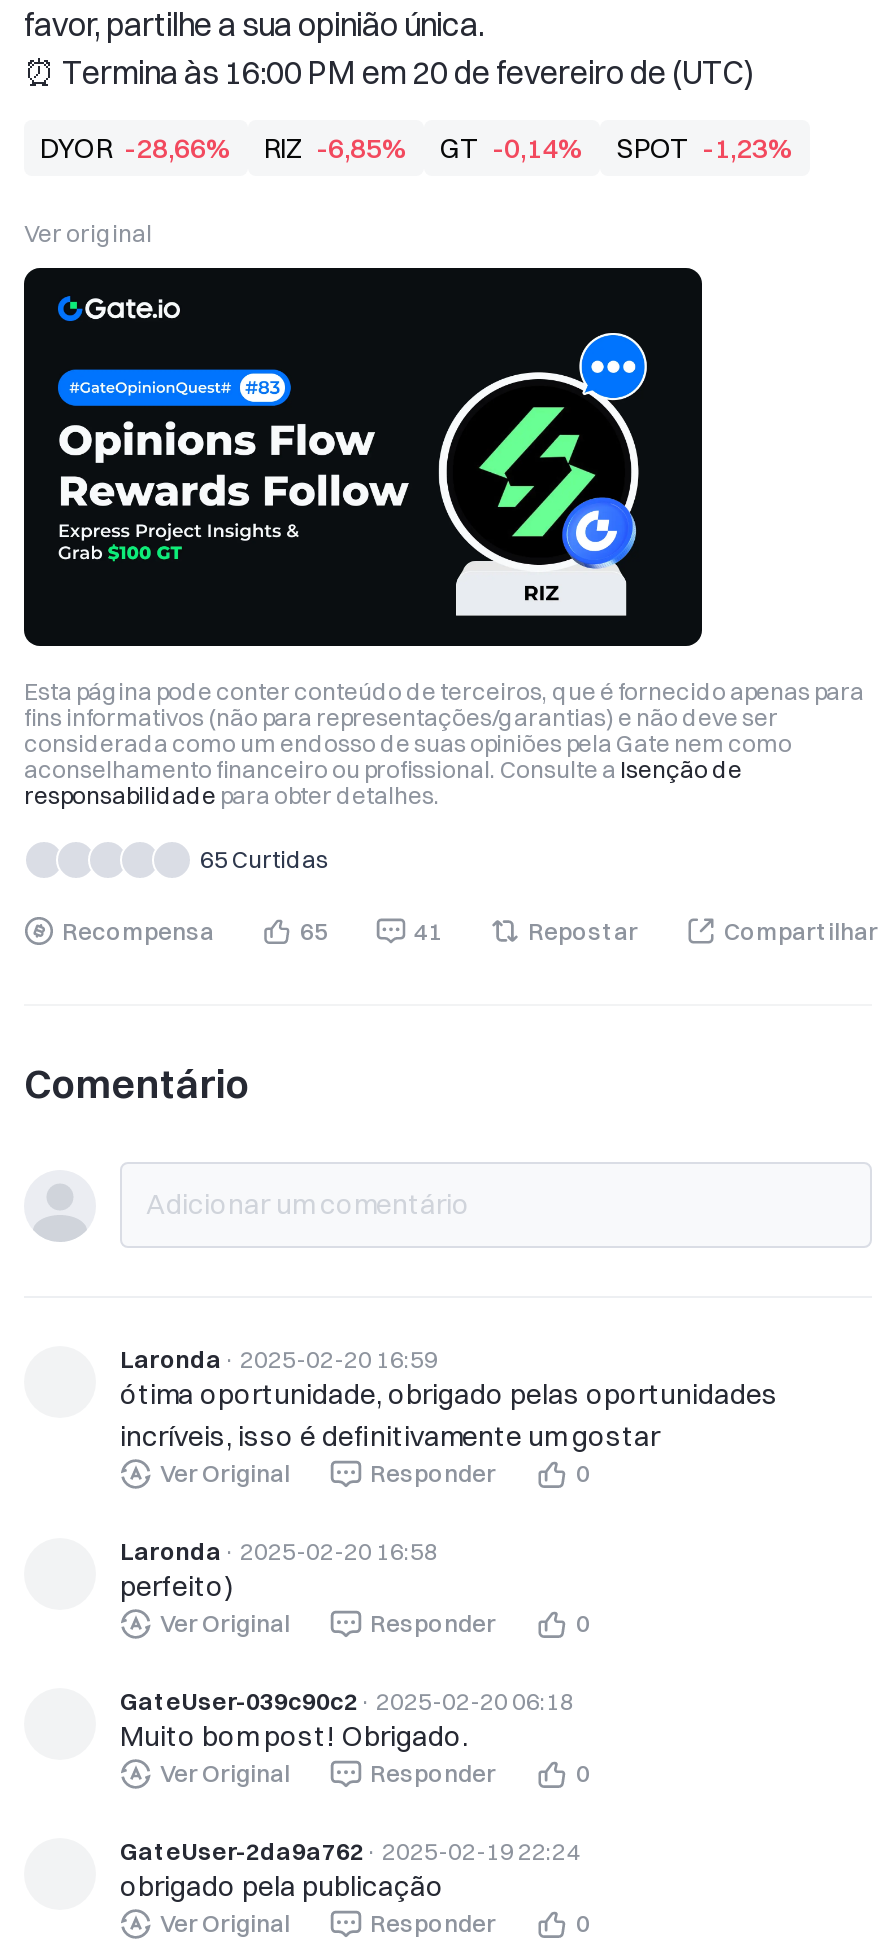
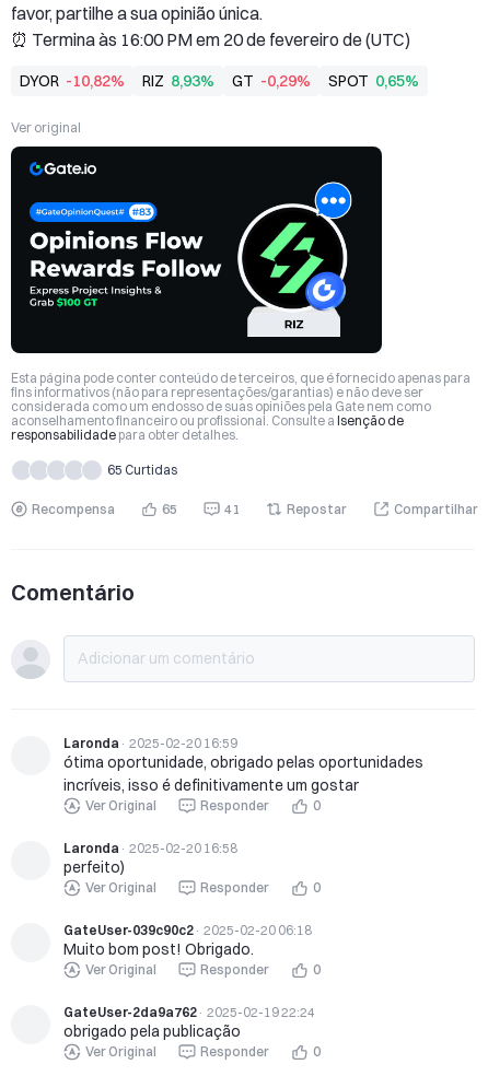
[40,130,232,166] DYOR -28,66% -> [20,71,125,91] DYOR -10,82%
[264,130,408,166] RIZ -6,85% -> [142,71,214,91] RIZ 8,93%
[440,130,584,166] GT -0,14% -> [232,71,311,91] GT -0,29%
[616,130,794,166] SPOT -1,23% -> [328,71,419,91] SPOT 0,65%

